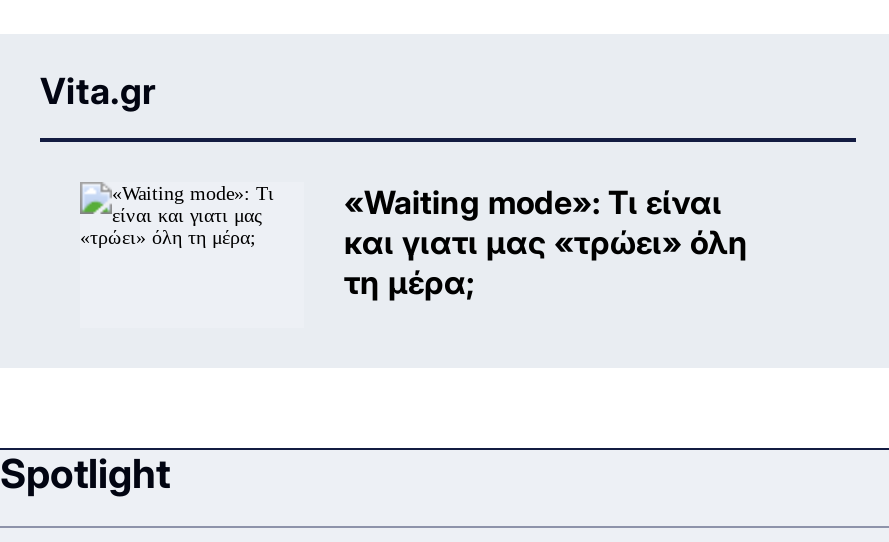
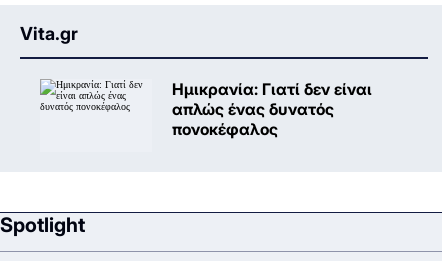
[344,181,748,301] «Waiting mode»: Τι είναι | και γιατι μας «τρώει» όλη | τη μέρα; -> [172,78,372,138] Ημικρανία: Γιατί δεν είναι | απλώς ένας δυνατός | πονοκέφαλος

